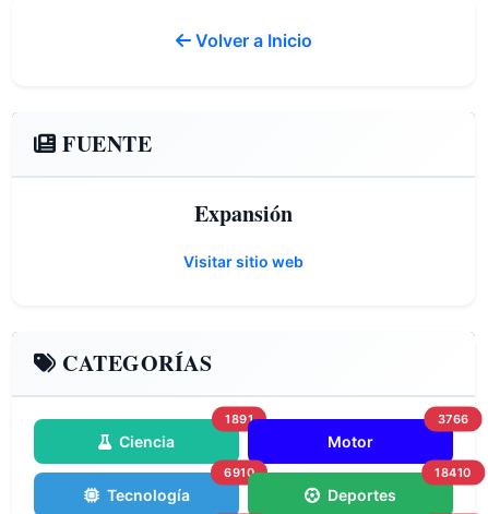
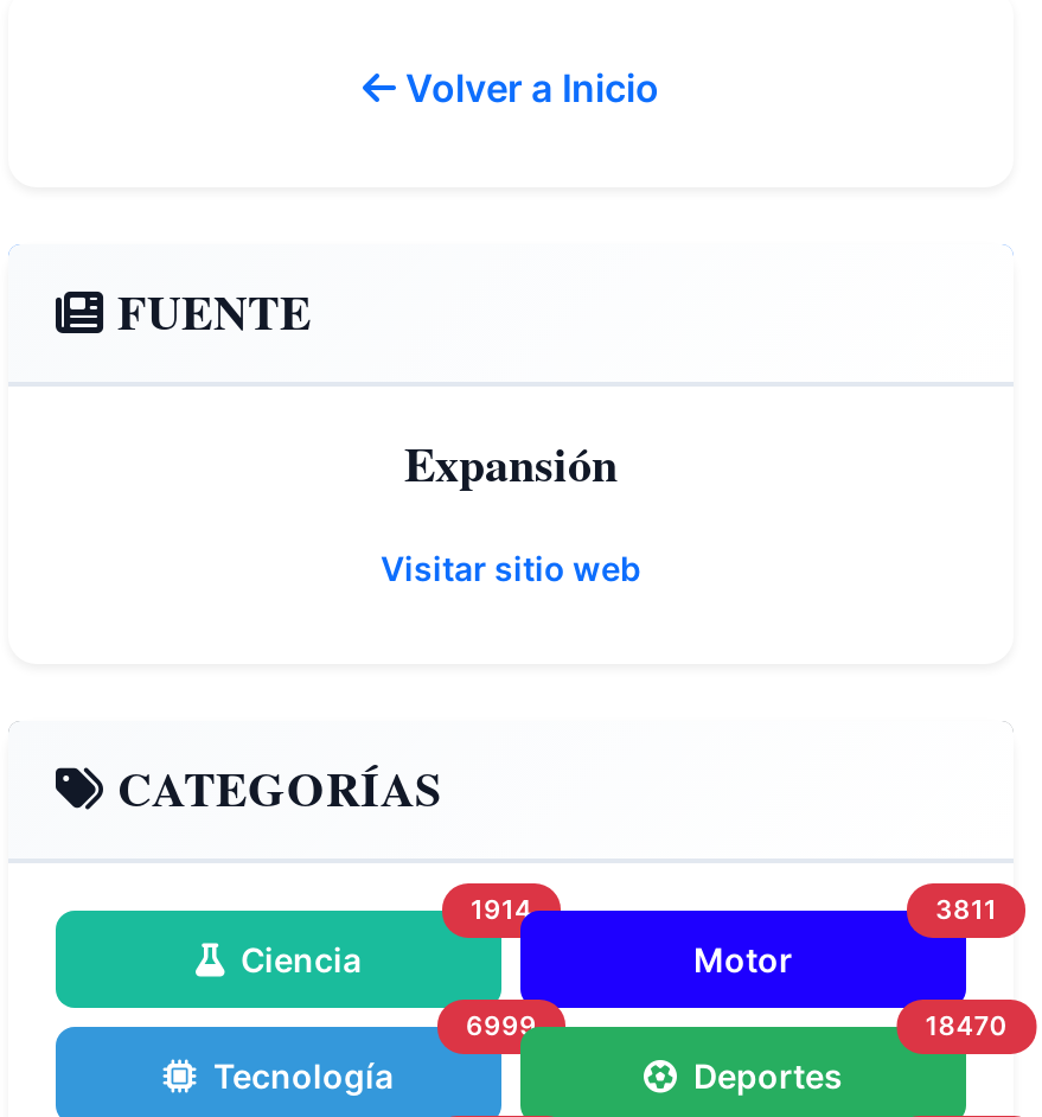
[225,411,253,426] 1891 -> [471,893,532,926] 1914
[437,411,469,426] 3766 -> [935,893,997,926] 3811
[224,464,254,480] 6910 -> [466,1009,537,1042] 6999
[435,464,471,480] 18410 -> [925,1009,1007,1042] 18470

